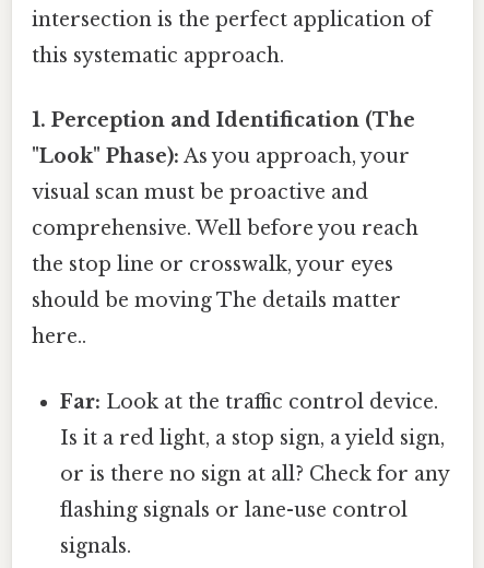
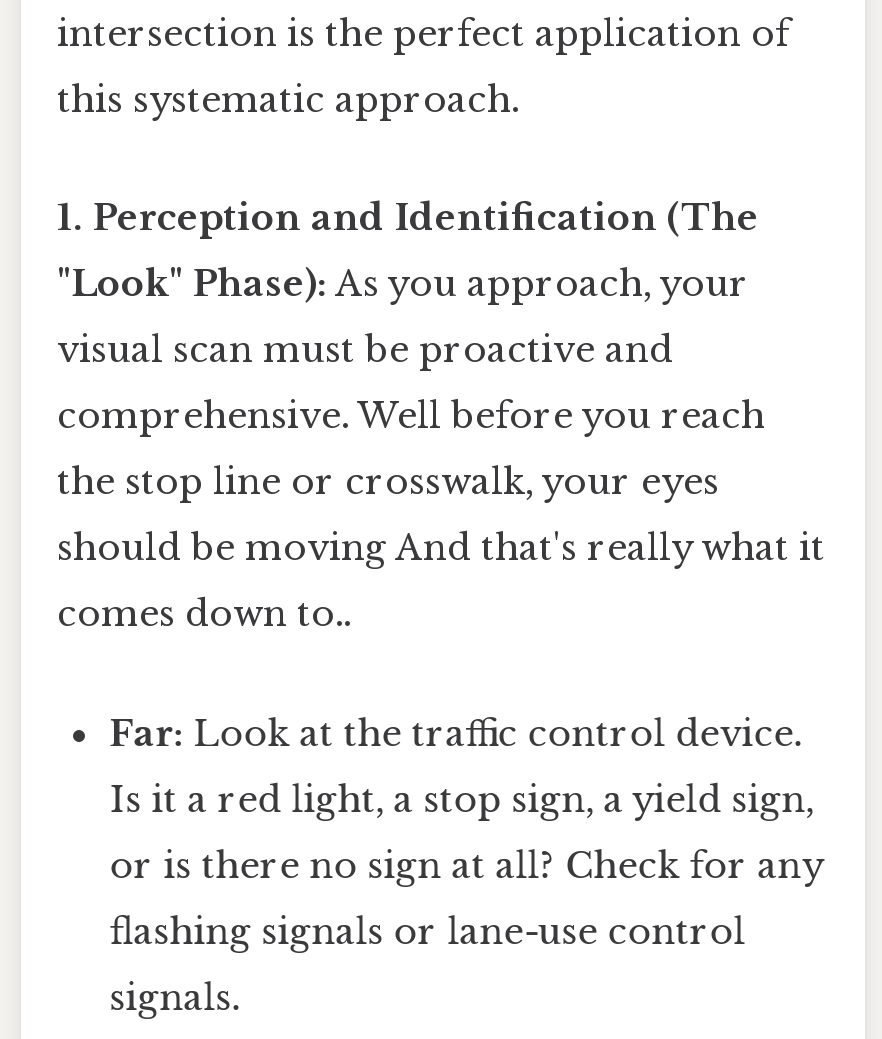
[32,289,401,313] should be moving The details matter -> [57,527,825,571] should be moving And that's really what it
[32,325,86,349] here.. -> [57,593,351,637] comes down to..

